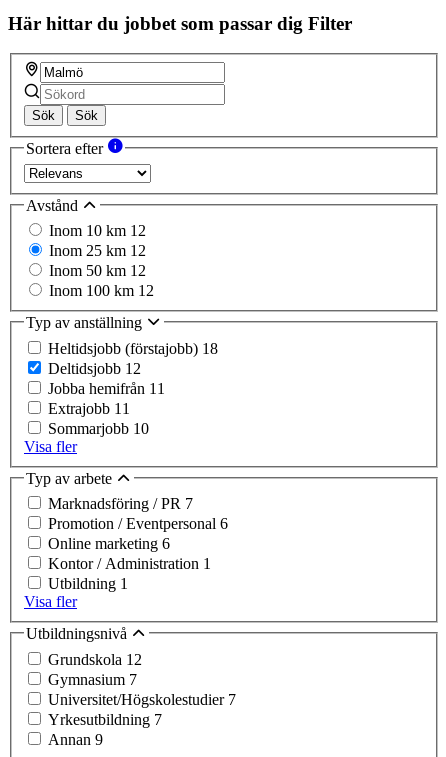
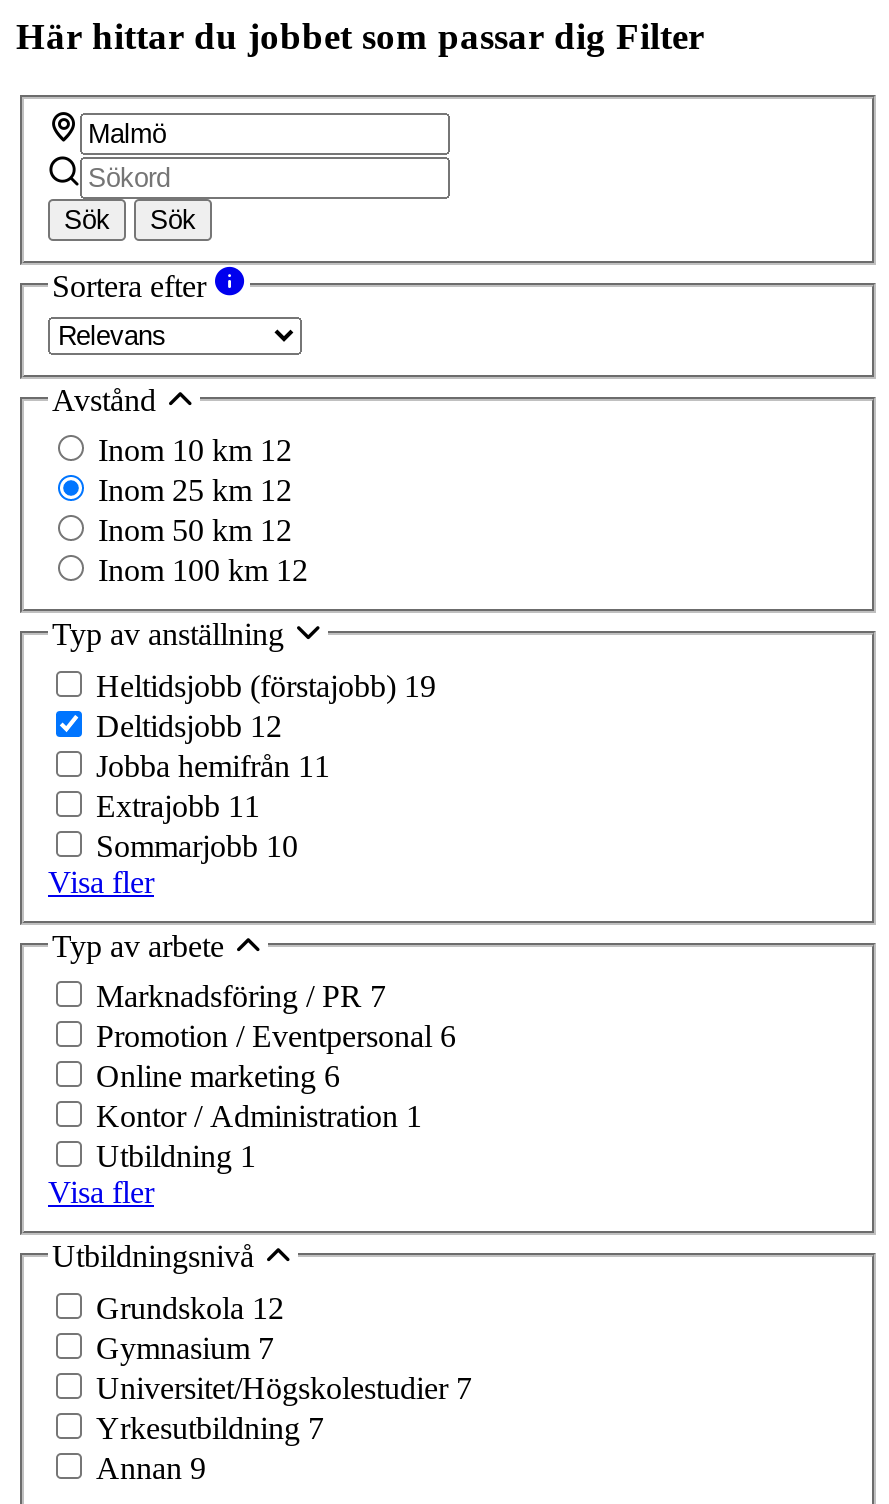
[48,340,218,357] Heltidsjobb (förstajobb) 18 -> [96,669,436,703] Heltidsjobb (förstajobb) 19

